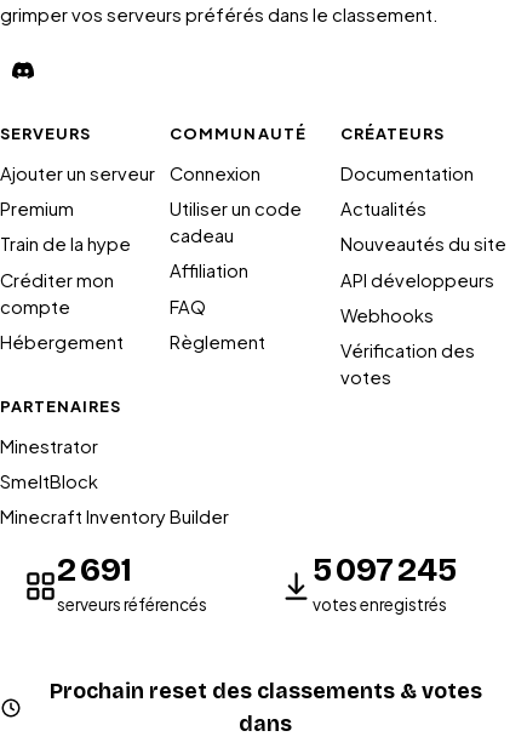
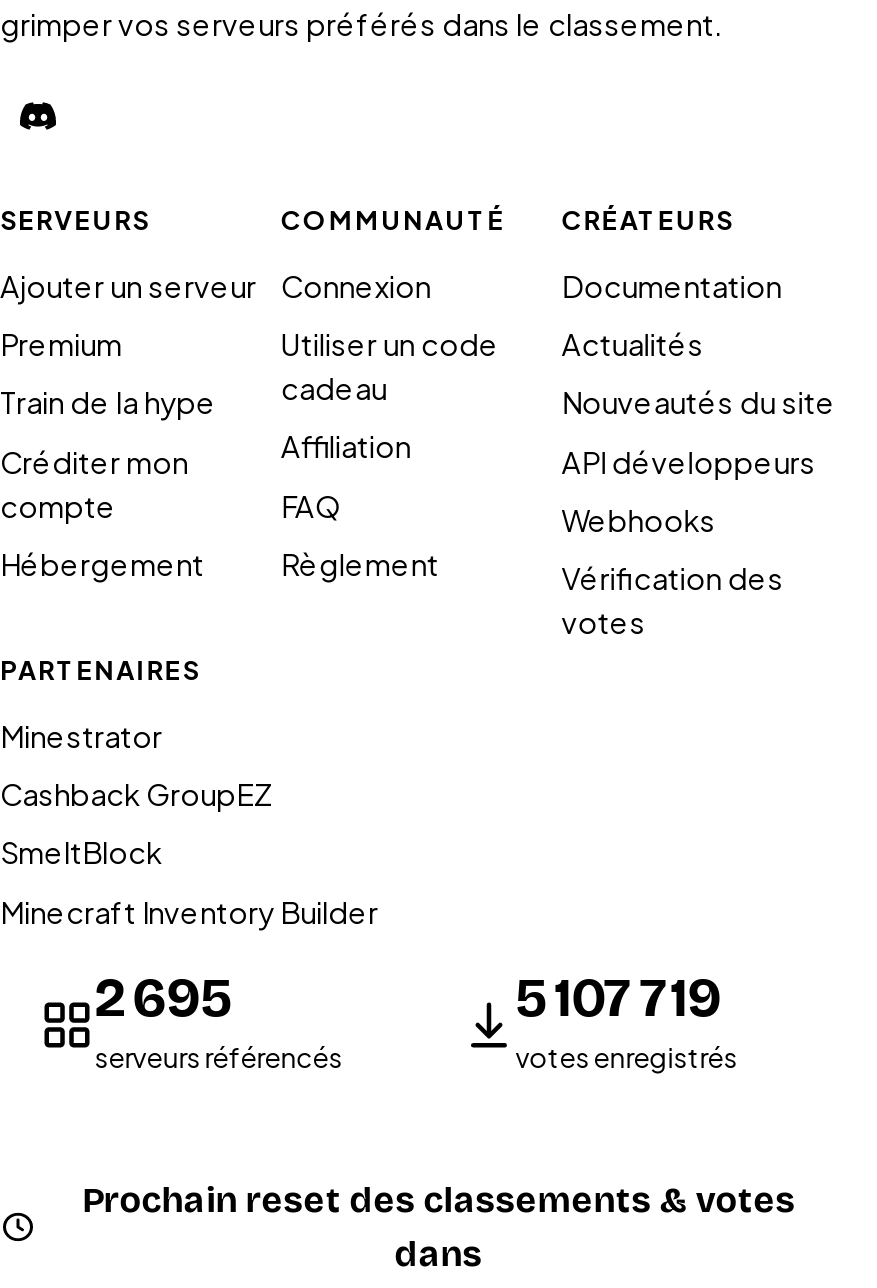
none -> [0,776,274,812] Cashback GroupEZ
[57,551,132,589] 2 691 -> [94,967,232,1031] 2 695
[312,551,456,589] 5 097 245 -> [516,967,722,1031] 5 107 719

